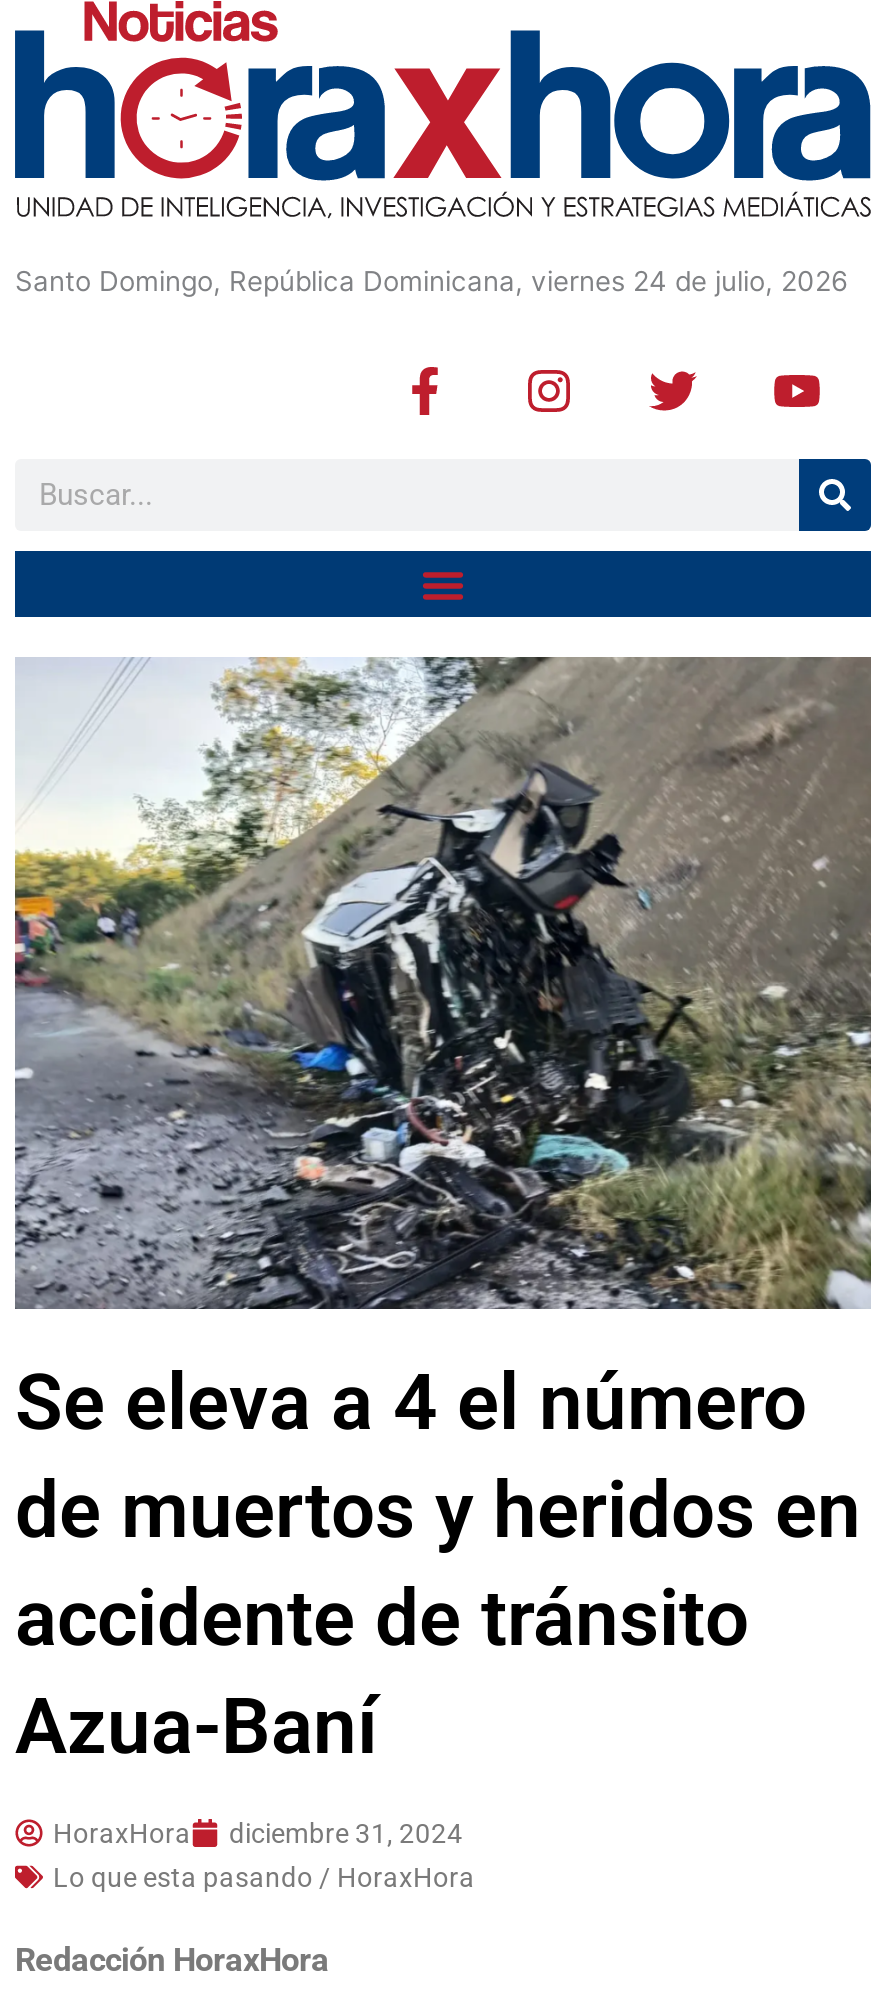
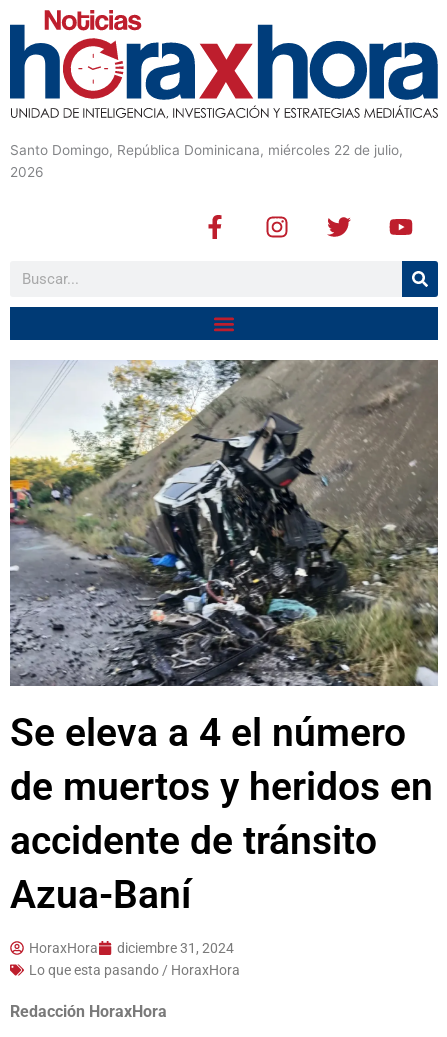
[15,265,849,297] Santo Domingo, República Dominicana, viernes 24 de julio, 2026 -> [10,142,403,180] Santo Domingo, República Dominicana, miércoles 22 de julio, | 2026

